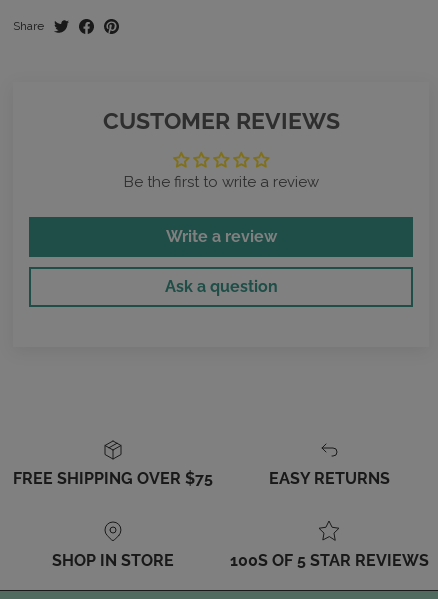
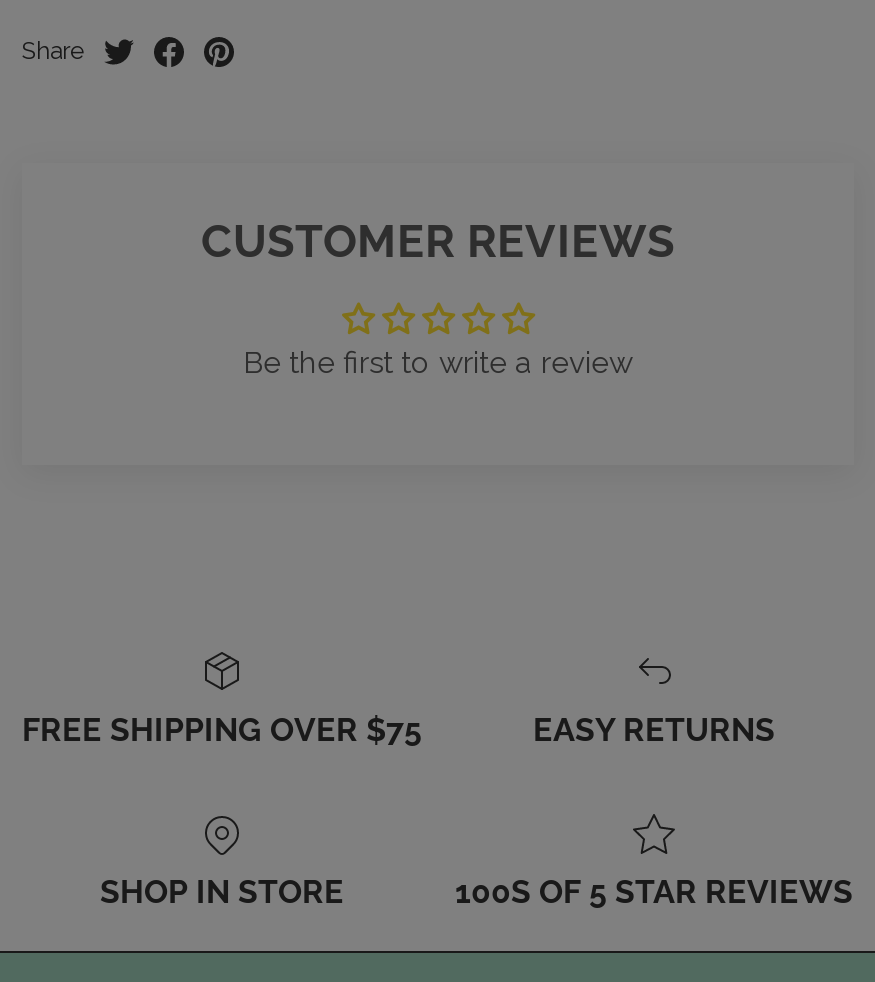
[164,227,277,296] Write a review | Ask a question -> none

